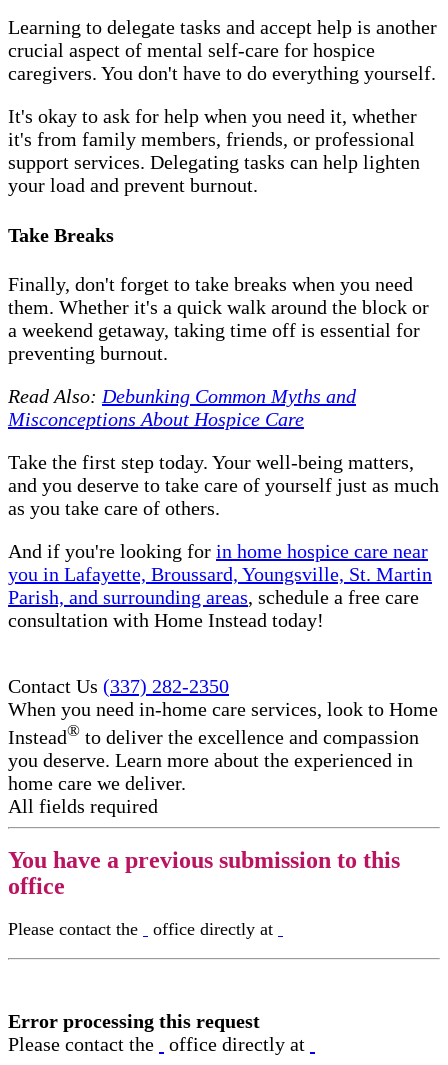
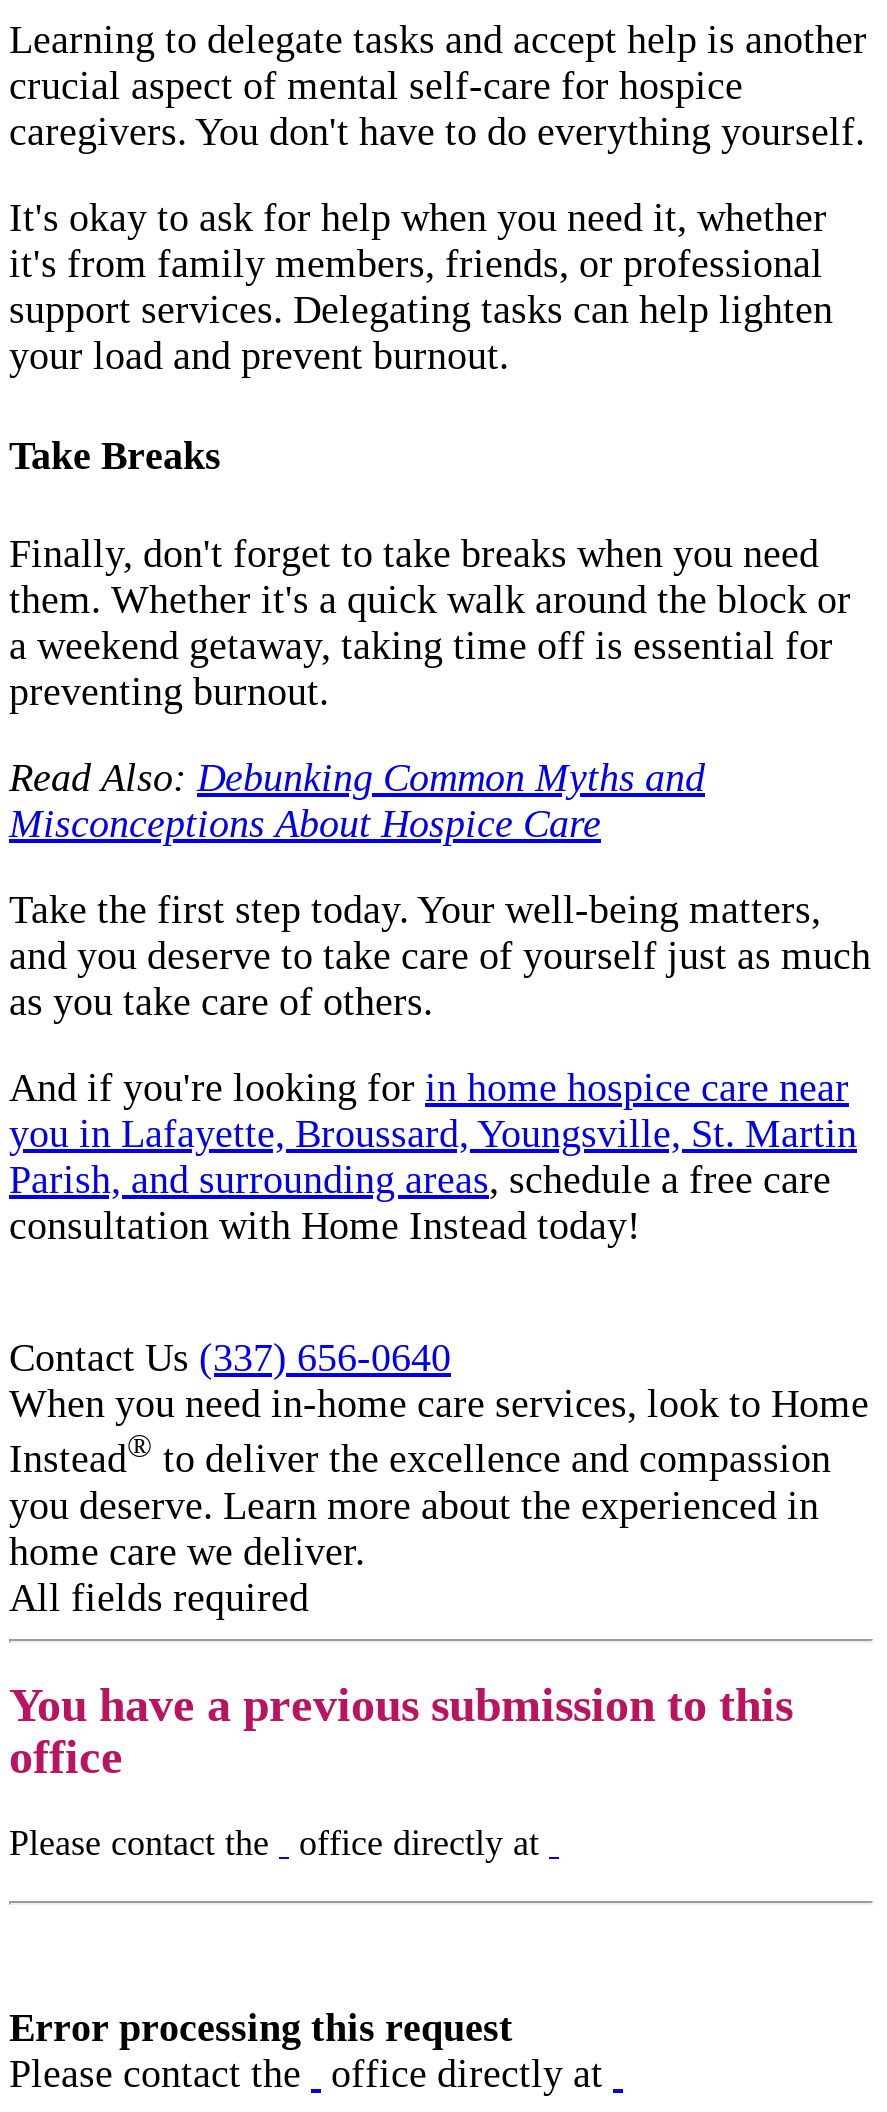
[8,675,229,697] Contact Us (337) 282-2350 -> [9,1336,451,1380] Contact Us (337) 656-0640

